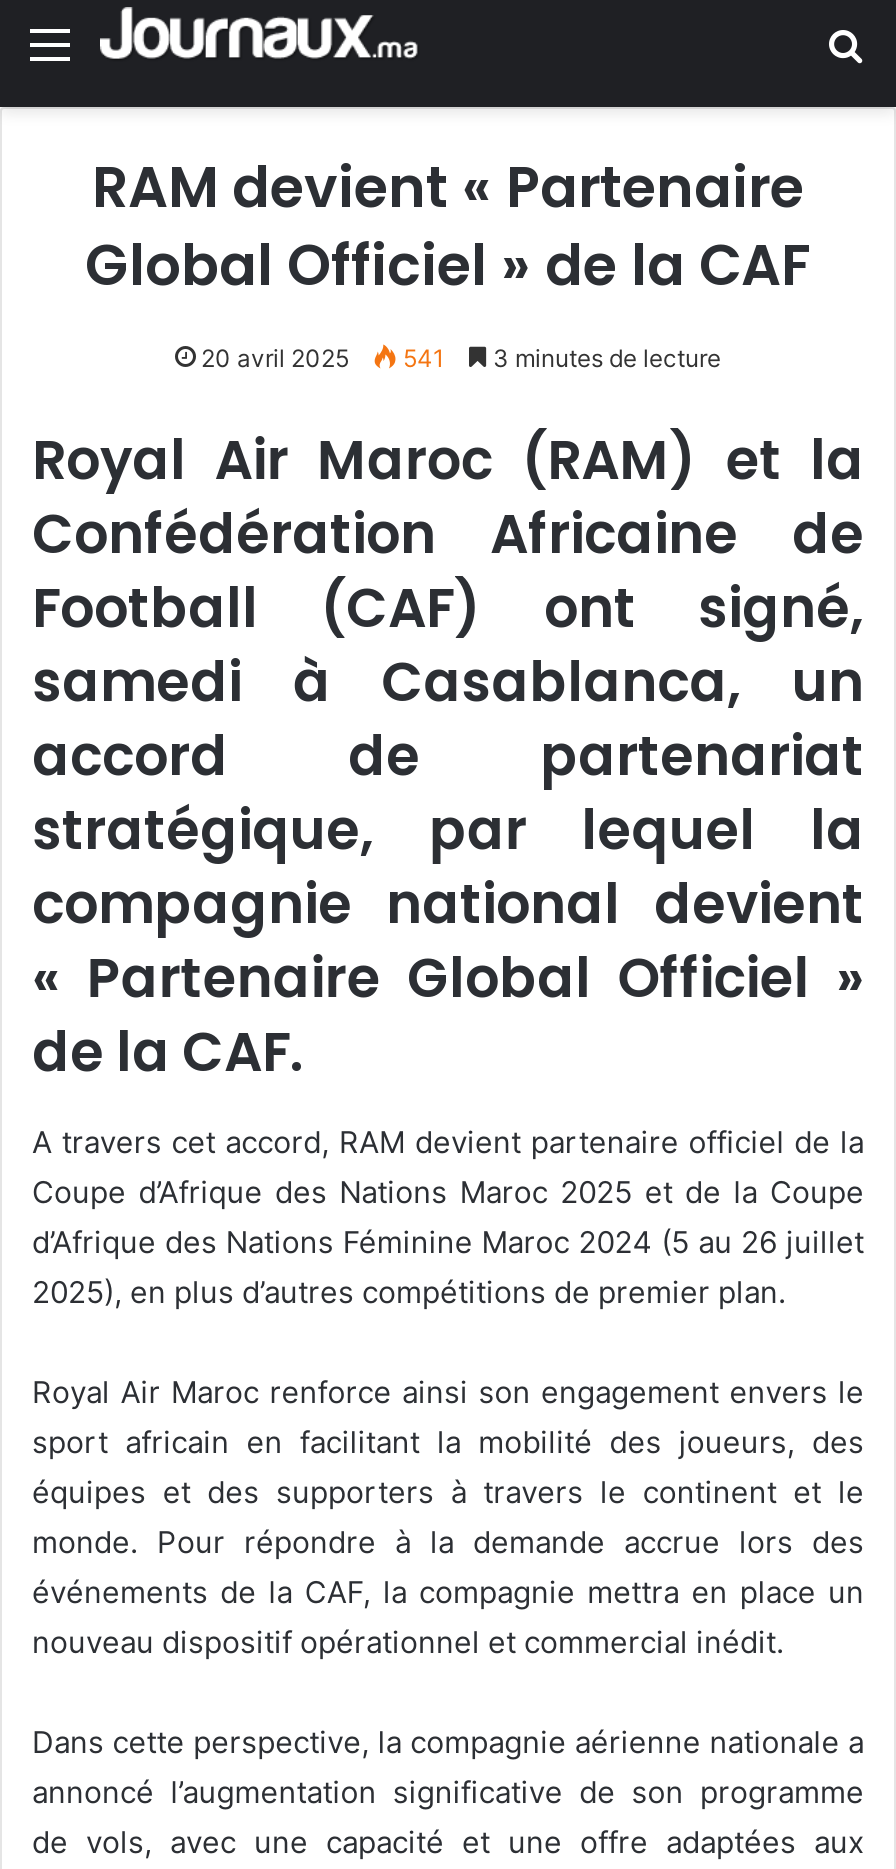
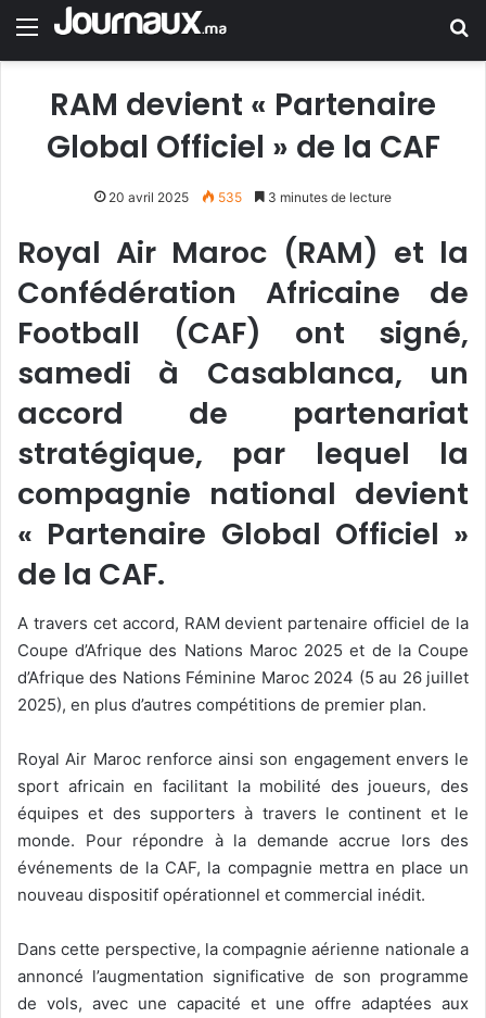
[201,344,721,374] 20 avril 2025 541 3 minutes de lecture -> [108,189,392,206] 20 avril 2025 535 3 minutes de lecture

